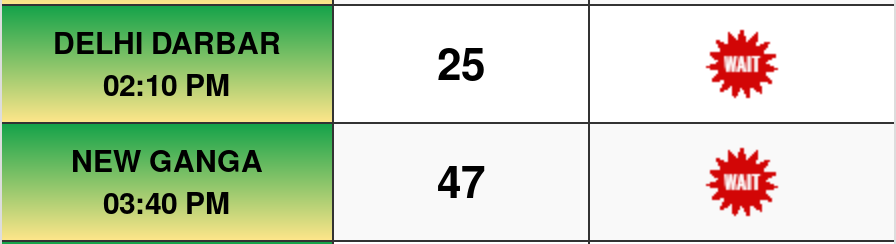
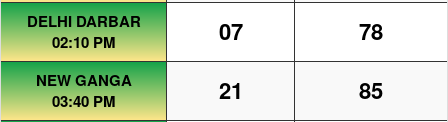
[437,30,485,94] 25 -> [218,15,383,47] 07 | 78
[437,148,485,212] 47 -> [218,74,383,106] 21 | 85

